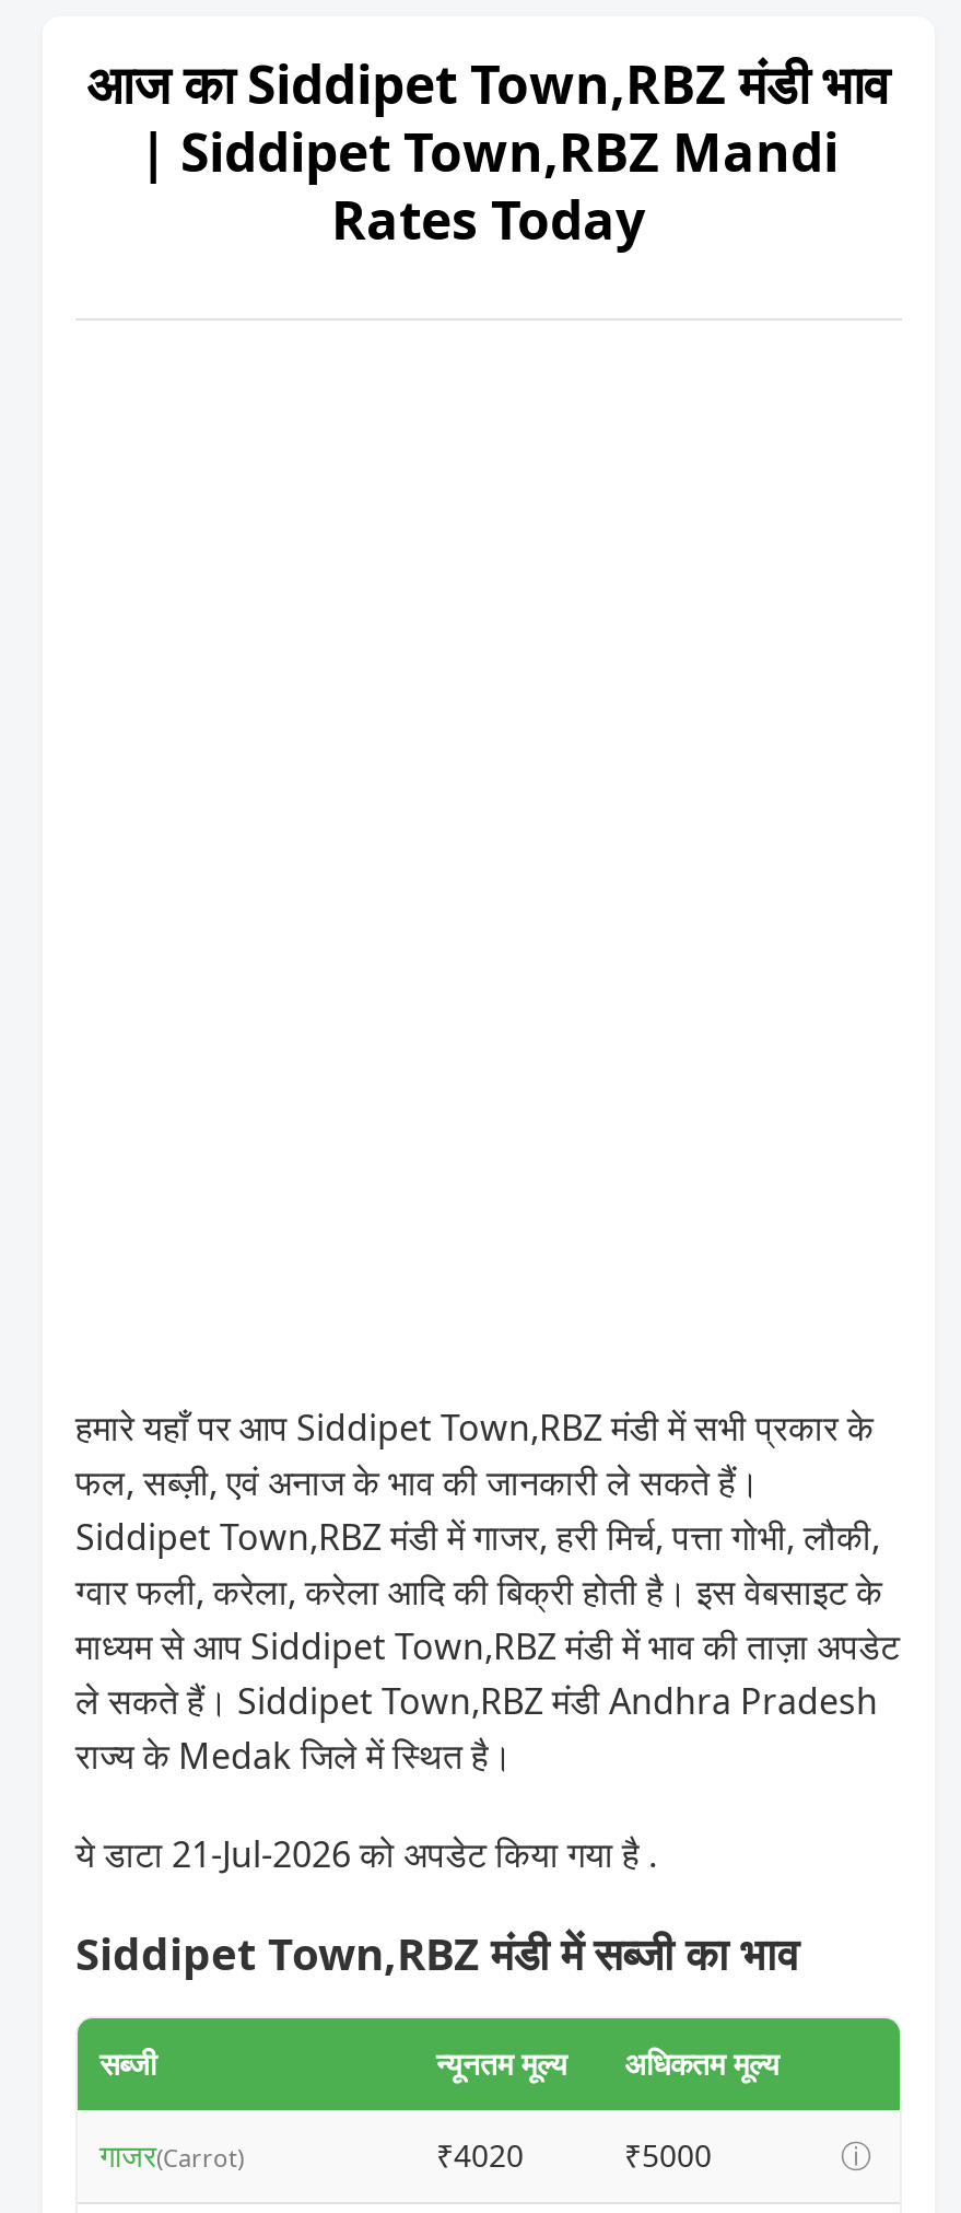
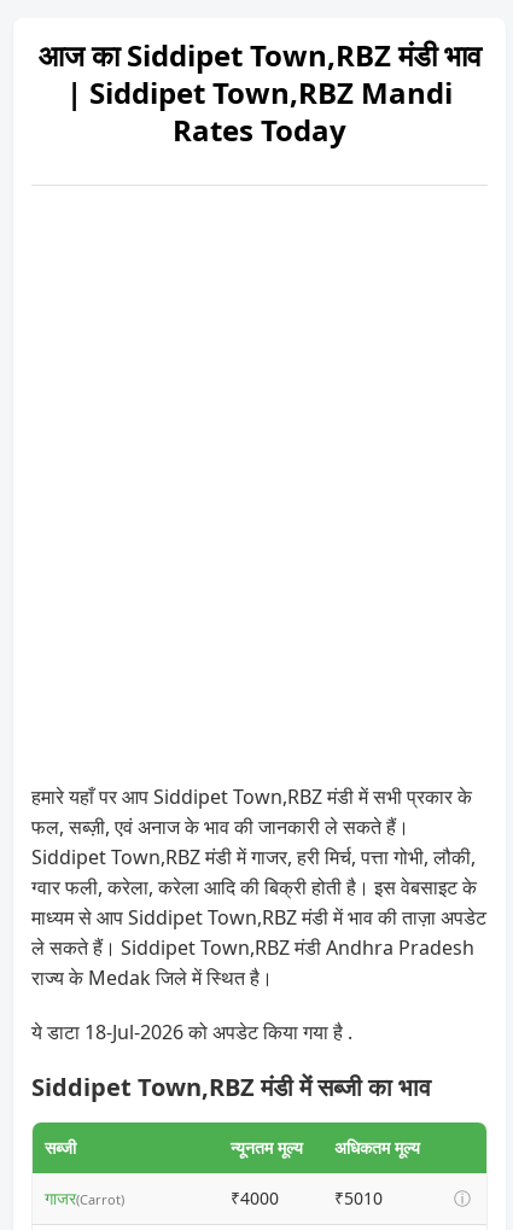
[75,1830,657,1878] ये डाटा 21-Jul-2026 को अपडेट किया गया है . -> [31,1019,352,1045] ये डाटा 18-Jul-2026 को अपडेट किया गया है .
[436,2134,524,2176] ₹4020 -> [231,1187,279,1209] ₹4000
[624,2134,712,2176] ₹5000 -> [334,1187,383,1209] ₹5010

